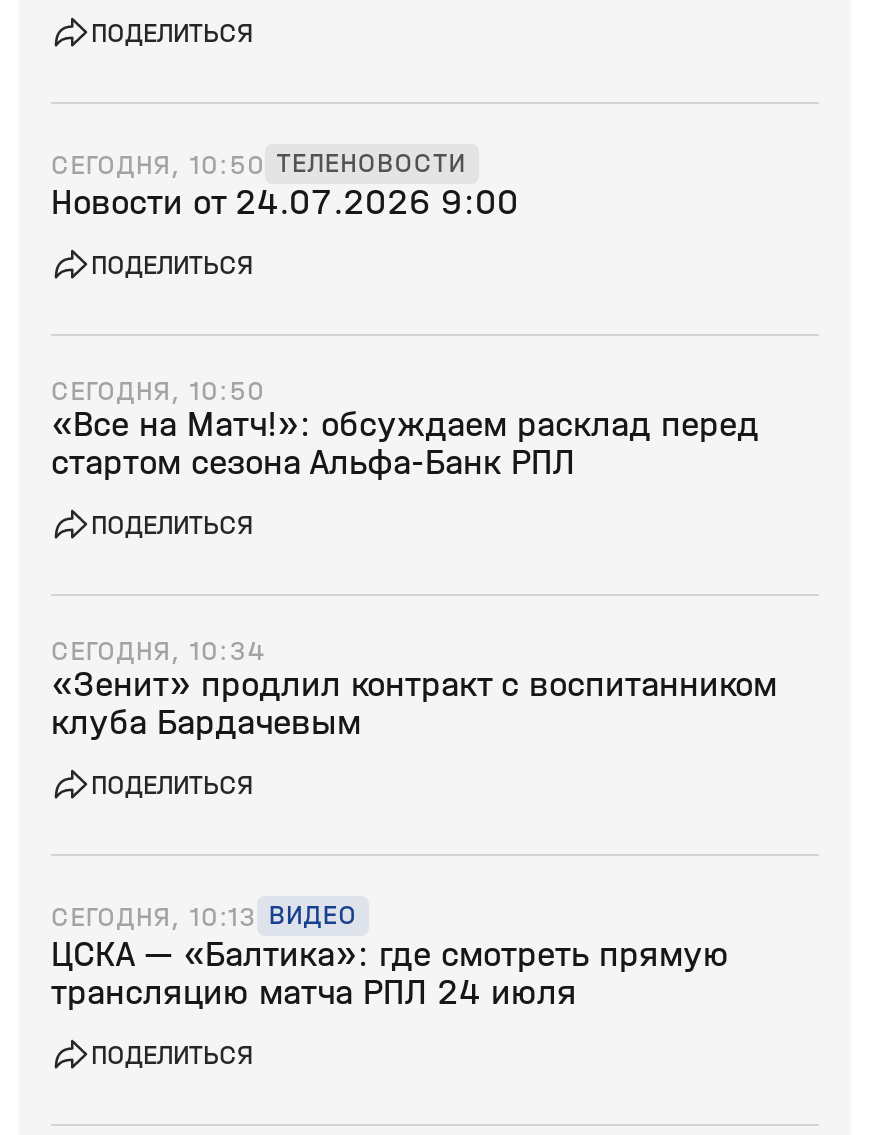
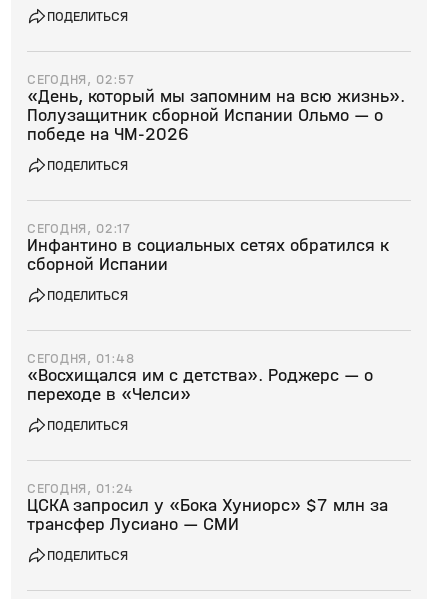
[51,146,519,224] СЕГОДНЯ, 10:50 ТЕЛЕНОВОСТИ | Новости от 24.07.2026 9:00 -> [27,71,405,145] СЕГОДНЯ, 02:57 | «День, который мы запомним на всю жизнь». | Полузащитник сборной Испании Ольмо — о | победе на ЧМ‑2026
[51,374,759,484] СЕГОДНЯ, 10:50 | «Все на Матч!»: обсуждаем расклад перед | стартом сезона Альфа-Банк РПЛ -> [27,220,389,275] СЕГОДНЯ, 02:17 | Инфантино в социальных сетях обратился к | сборной Испании
[51,634,777,744] СЕГОДНЯ, 10:34 | «Зенит» продлил контракт с воспитанником | клуба Бардачевым -> [27,350,373,405] СЕГОДНЯ, 01:48 | «Восхищался им с детства». Роджерс — о | переходе в «Челси»
[51,898,729,1014] СЕГОДНЯ, 10:13 ВИДЕО | ЦСКА — «Балтика»: где смотреть прямую | трансляцию матча РПЛ 24 июля -> [27,480,388,535] СЕГОДНЯ, 01:24 | ЦСКА запросил у «Бока Хуниорс» $7 млн за | трансфер Лусиано — СМИ

